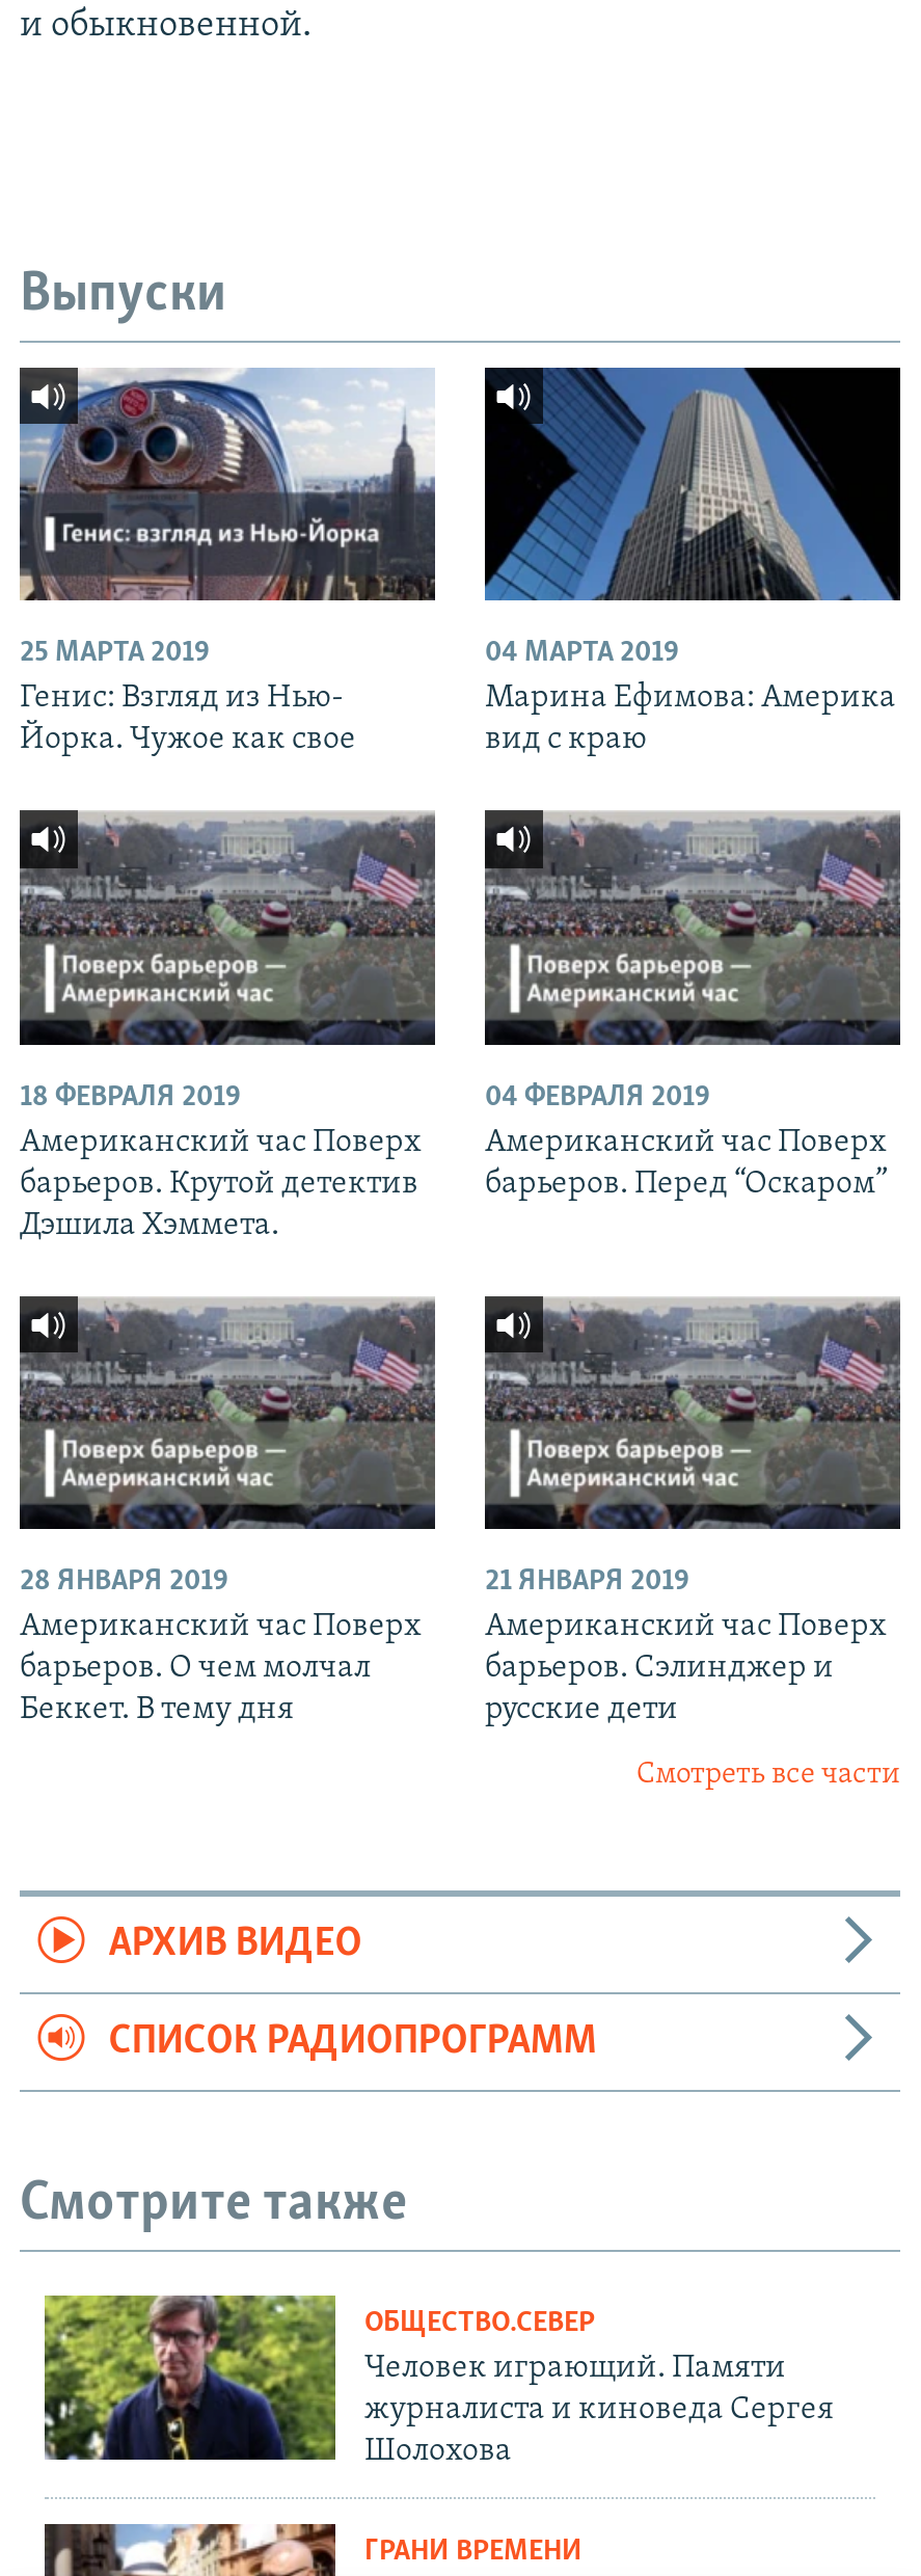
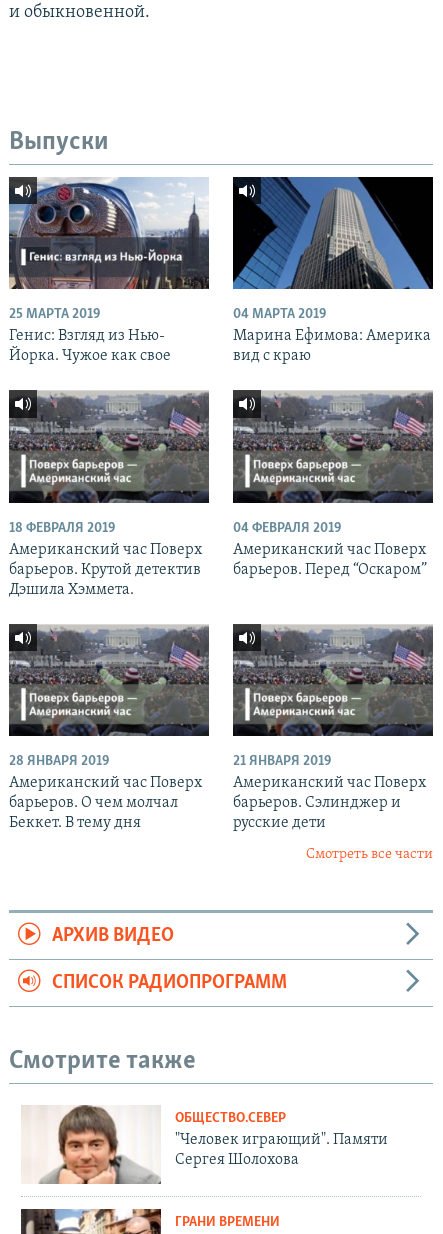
[43,2293,834,2468] [image] | Человек играющий. Памяти | журналиста и киноведа Сергея | Шолохова -> [21,1105,388,1185] [image] | "Человек играющий". Памяти | Сергея Шолохова

